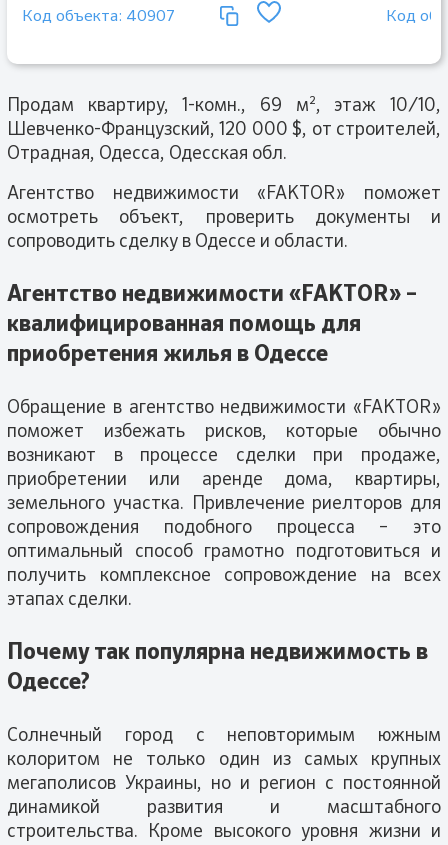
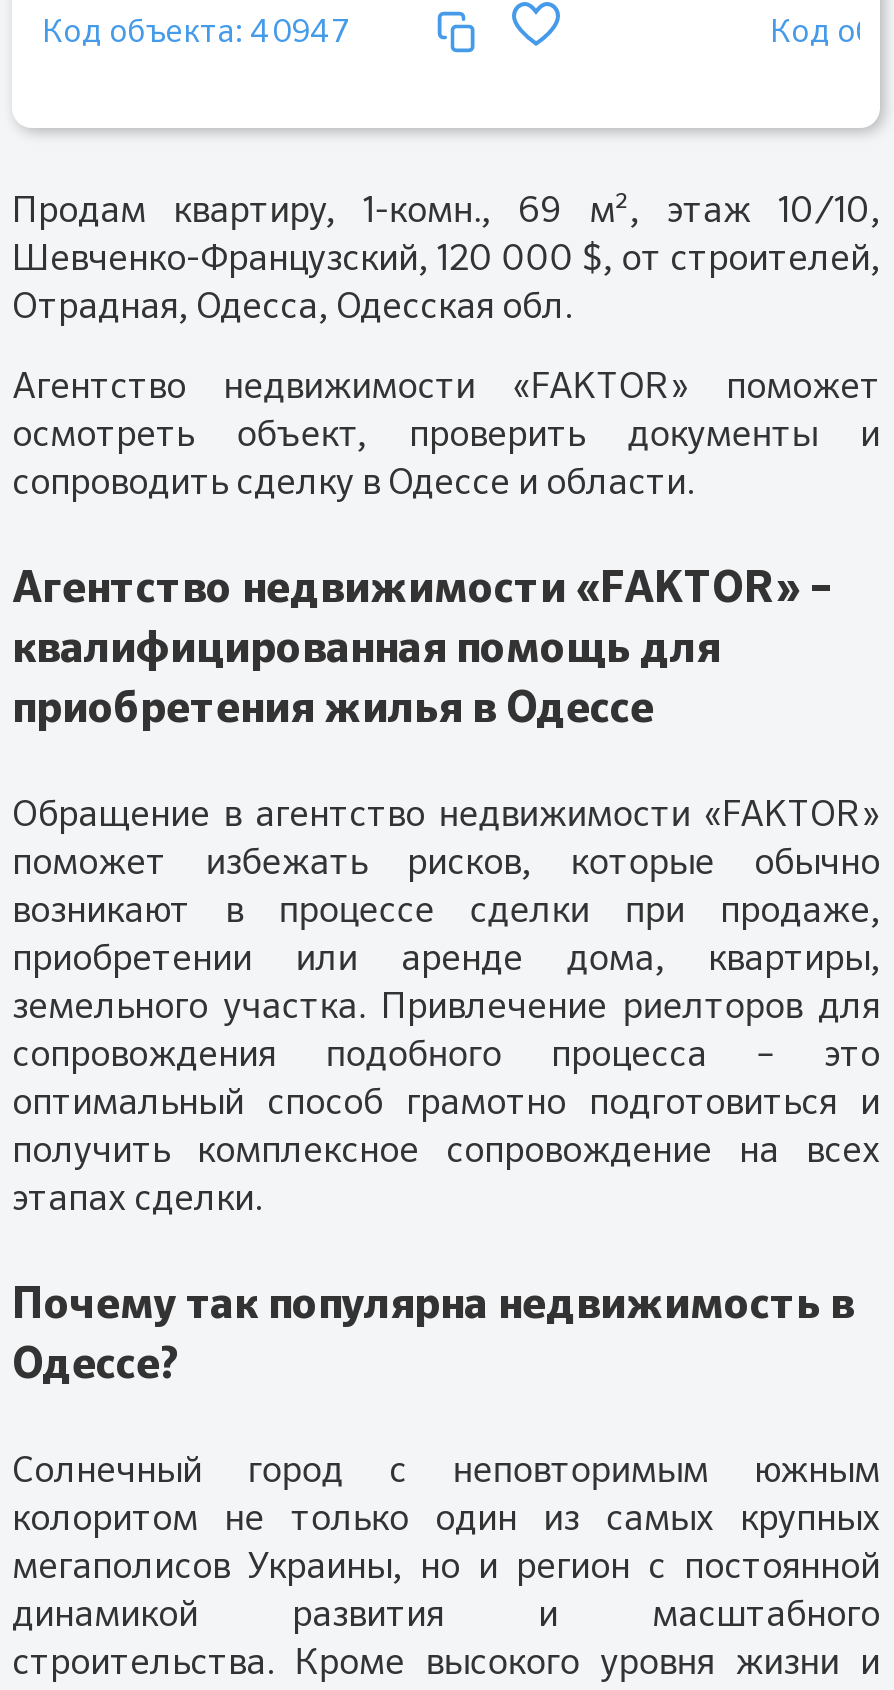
[22,9,175,25] Код объекта: 40907 -> [42,18,350,50] Код объекта: 40947

